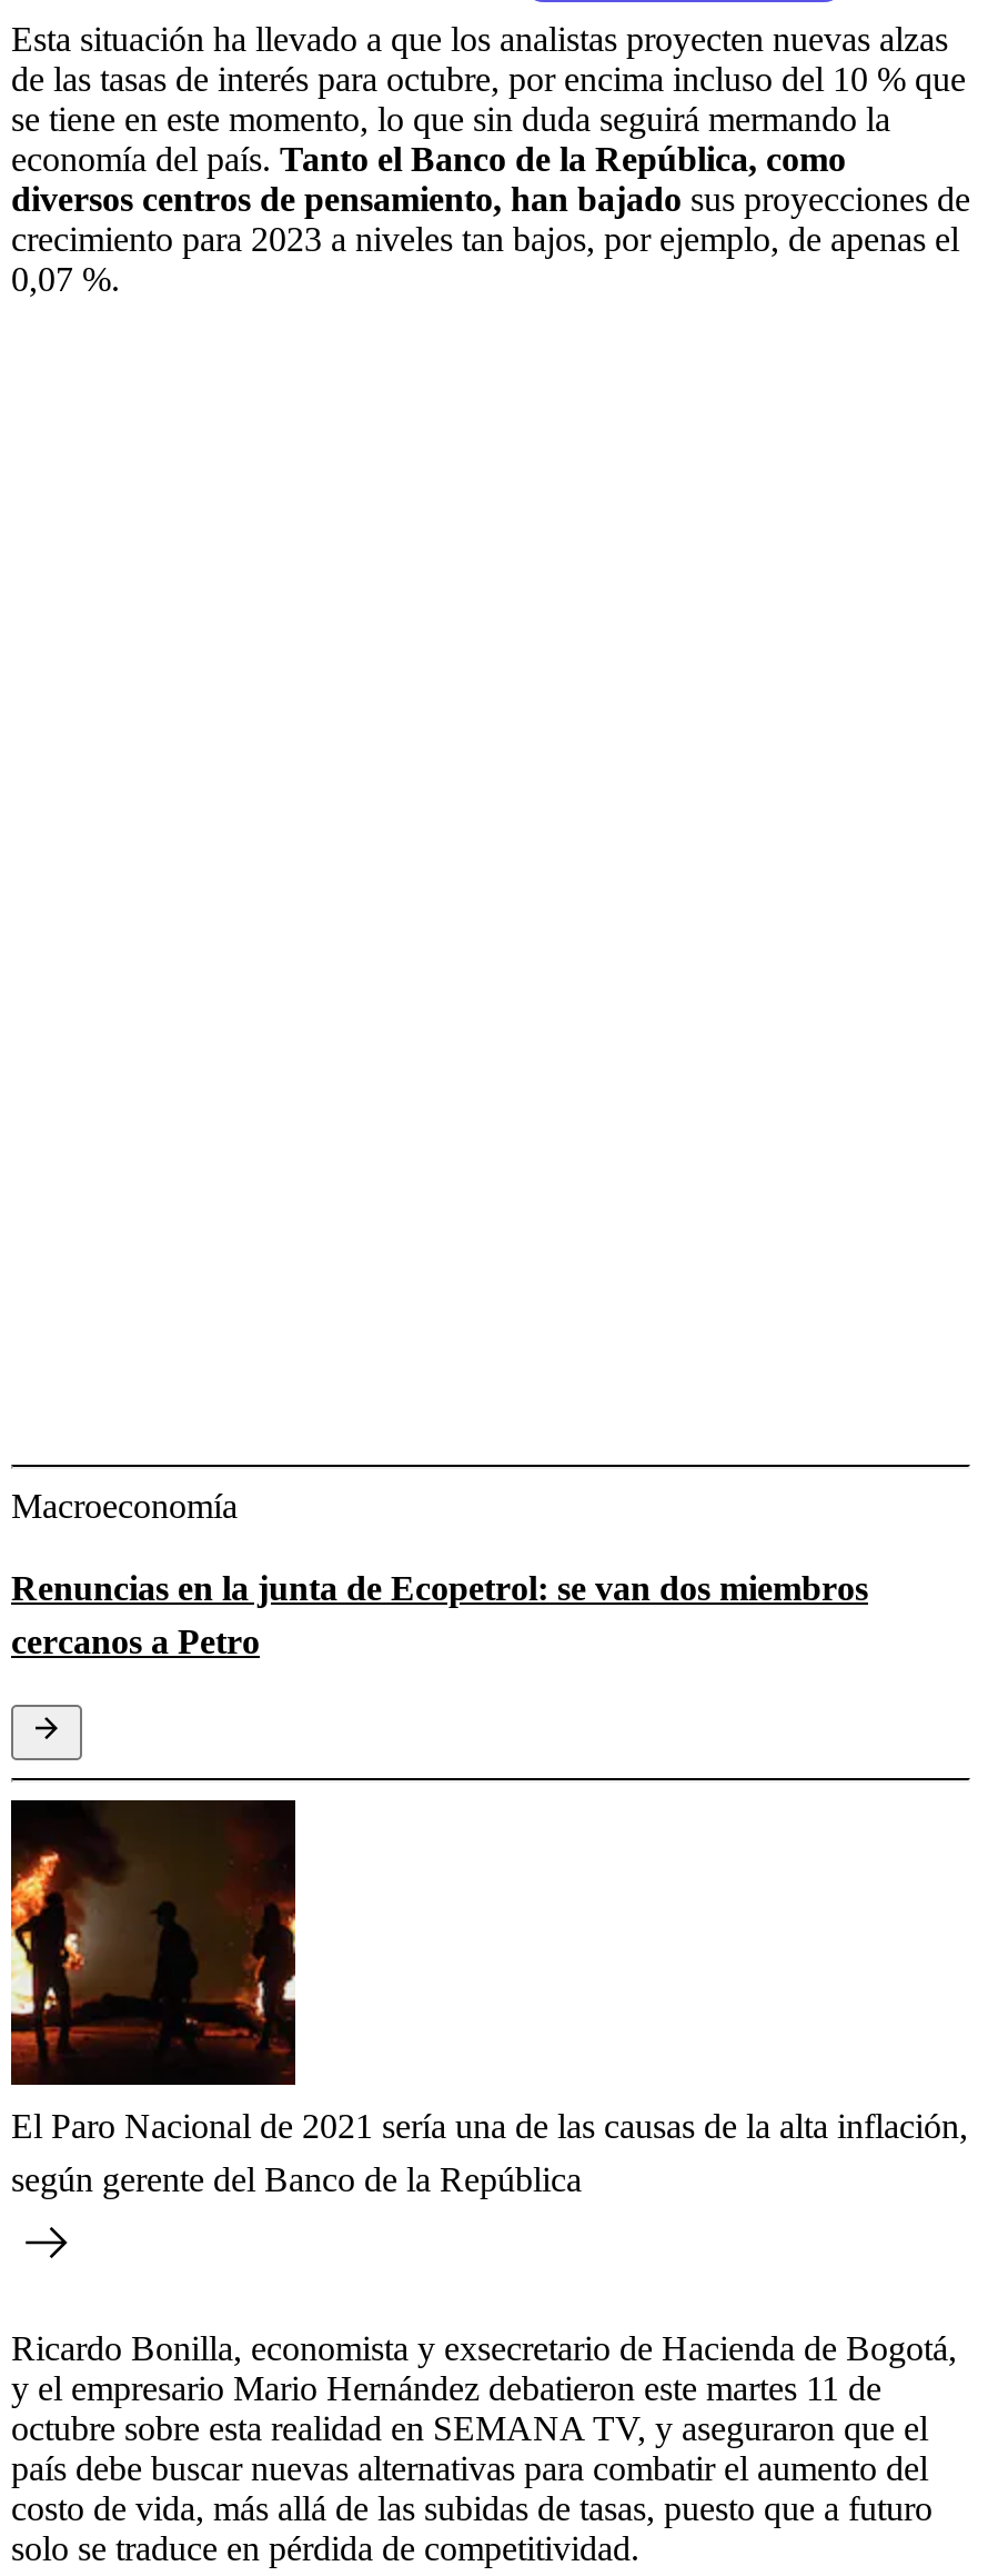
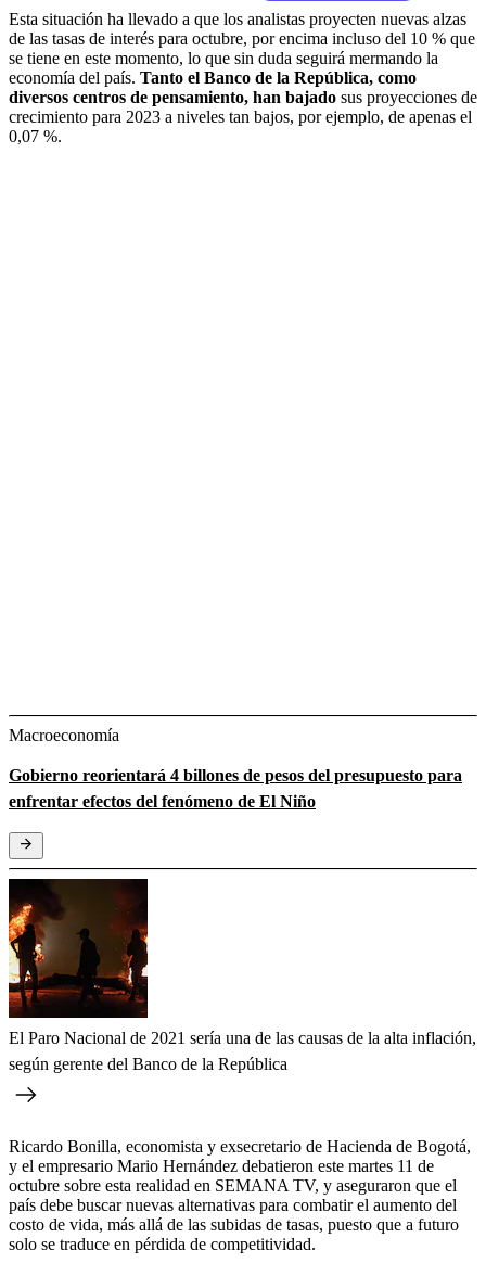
[11,1568,868,1659] Renuncias en la junta de Ecopetrol: se van dos miembros | cercanos a Petro -> [9,766,462,810] Gobierno reorientará 4 billones de pesos del presupuesto para | enfrentar efectos del fenómeno de El Niño

